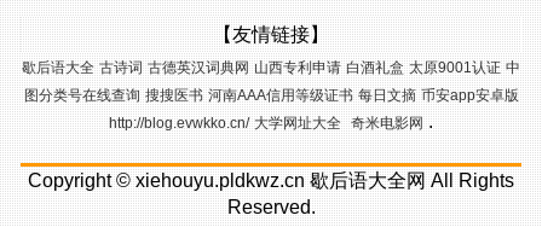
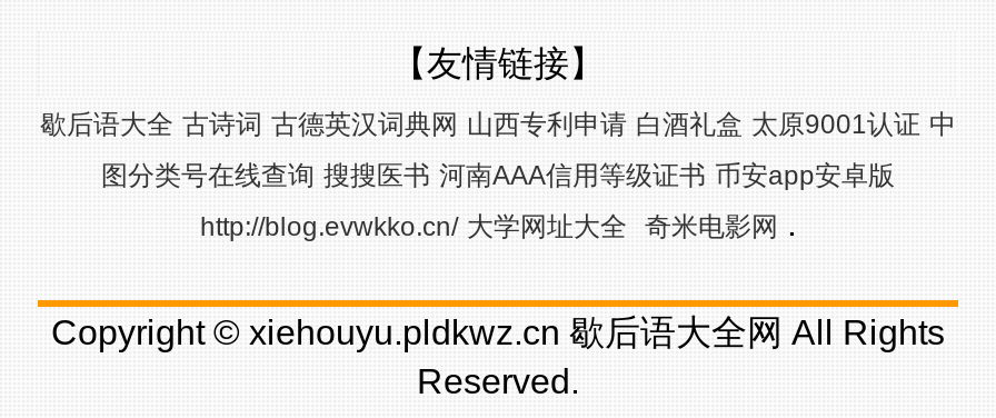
[24,87,518,104] 图分类号在线查询 搜搜医书 河南AAA信用等级证书 每日文摘 币安app安卓版 -> [101,160,895,191] 图分类号在线查询 搜搜医书 河南AAA信用等级证书 币安app安卓版

